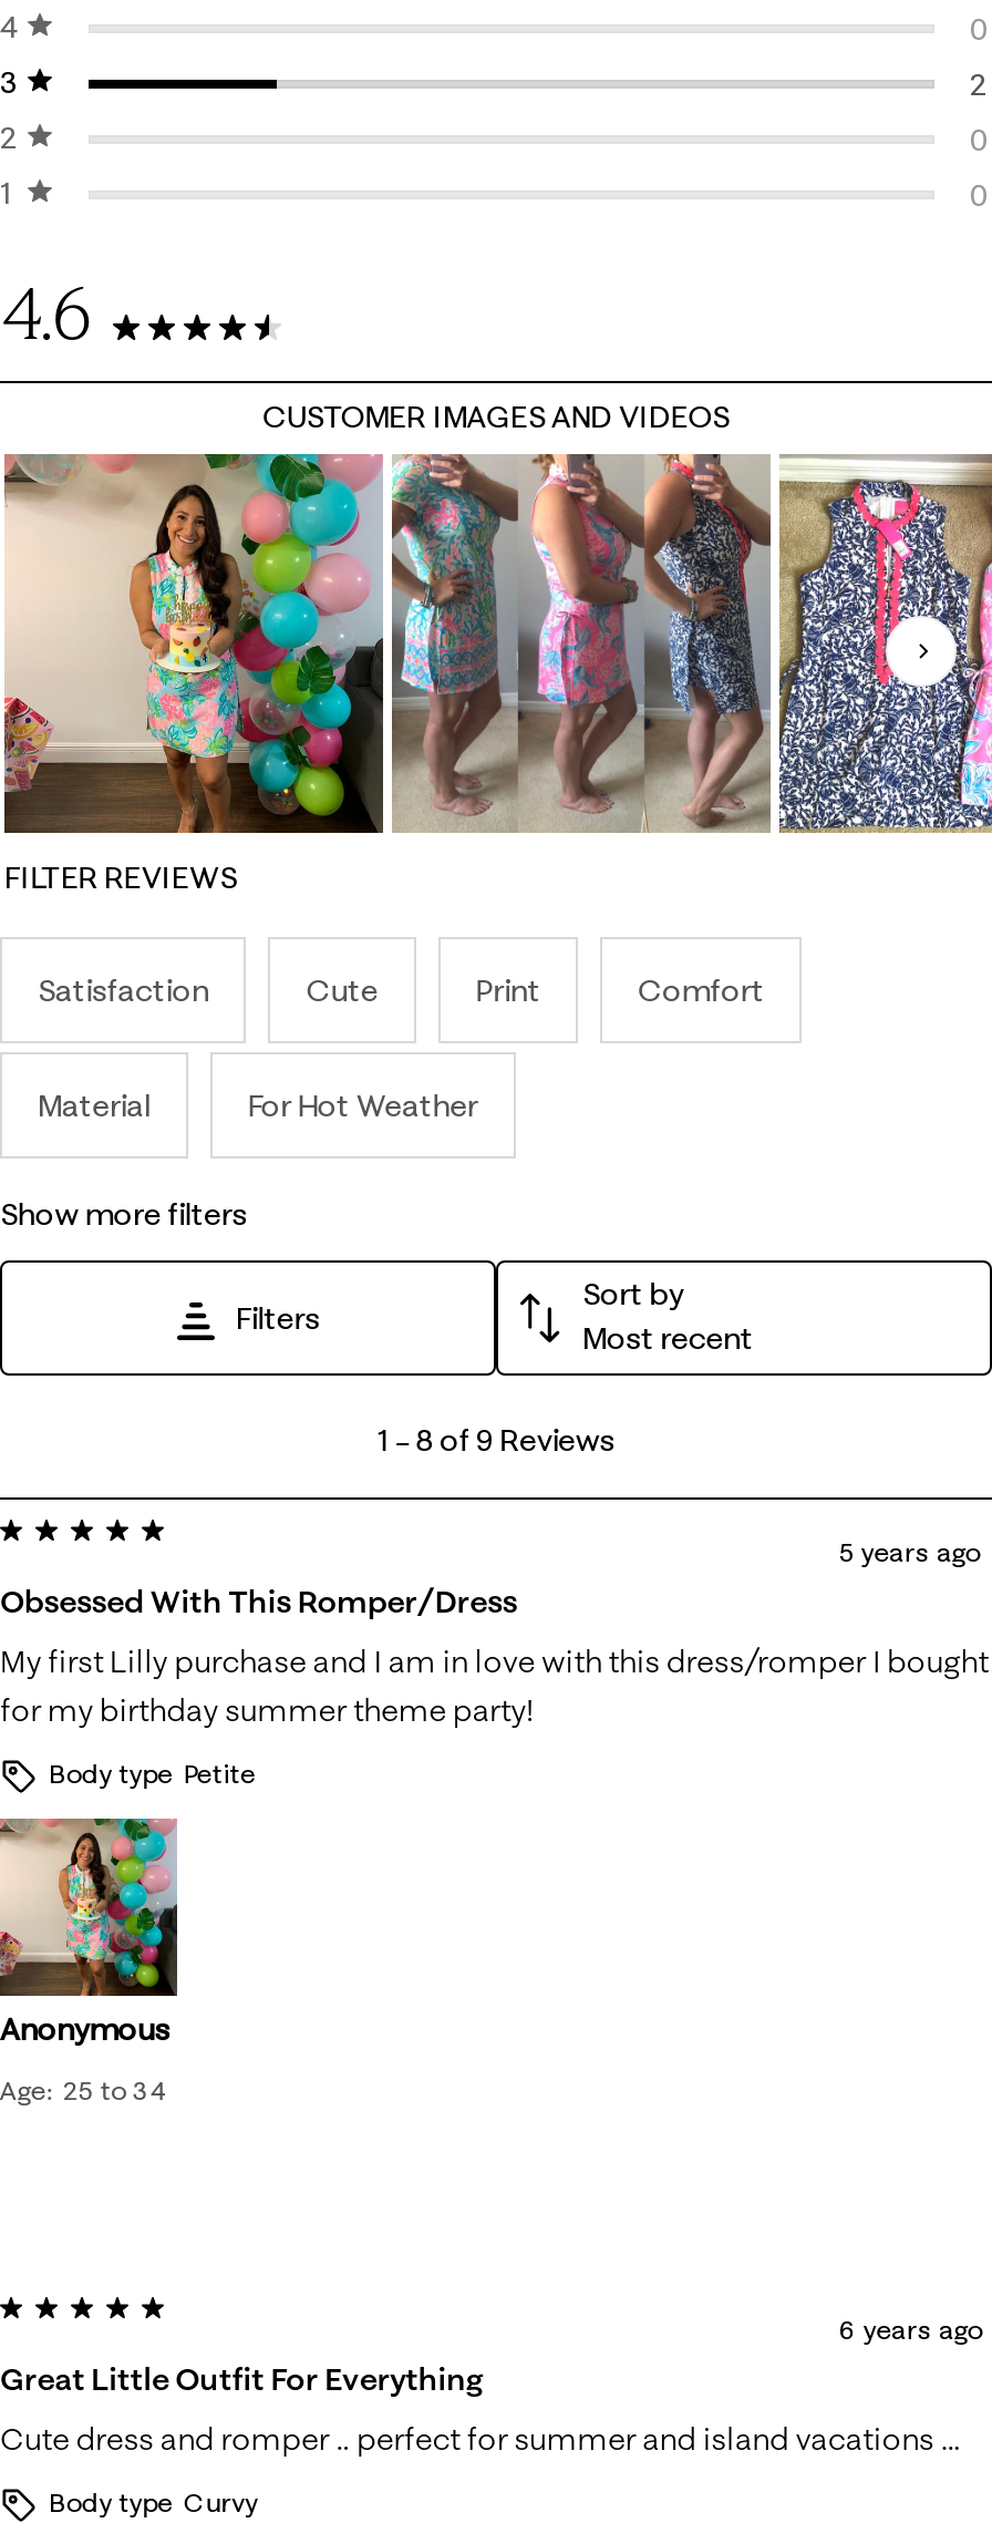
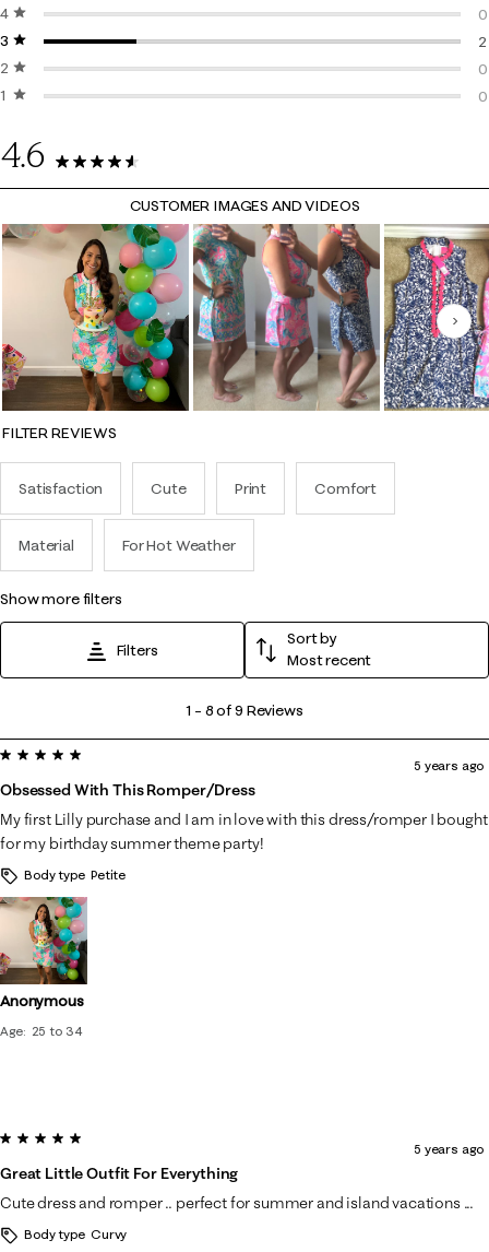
[839,2313,982,2346] 6 years ago -> [414,1141,483,1157] 5 years ago

